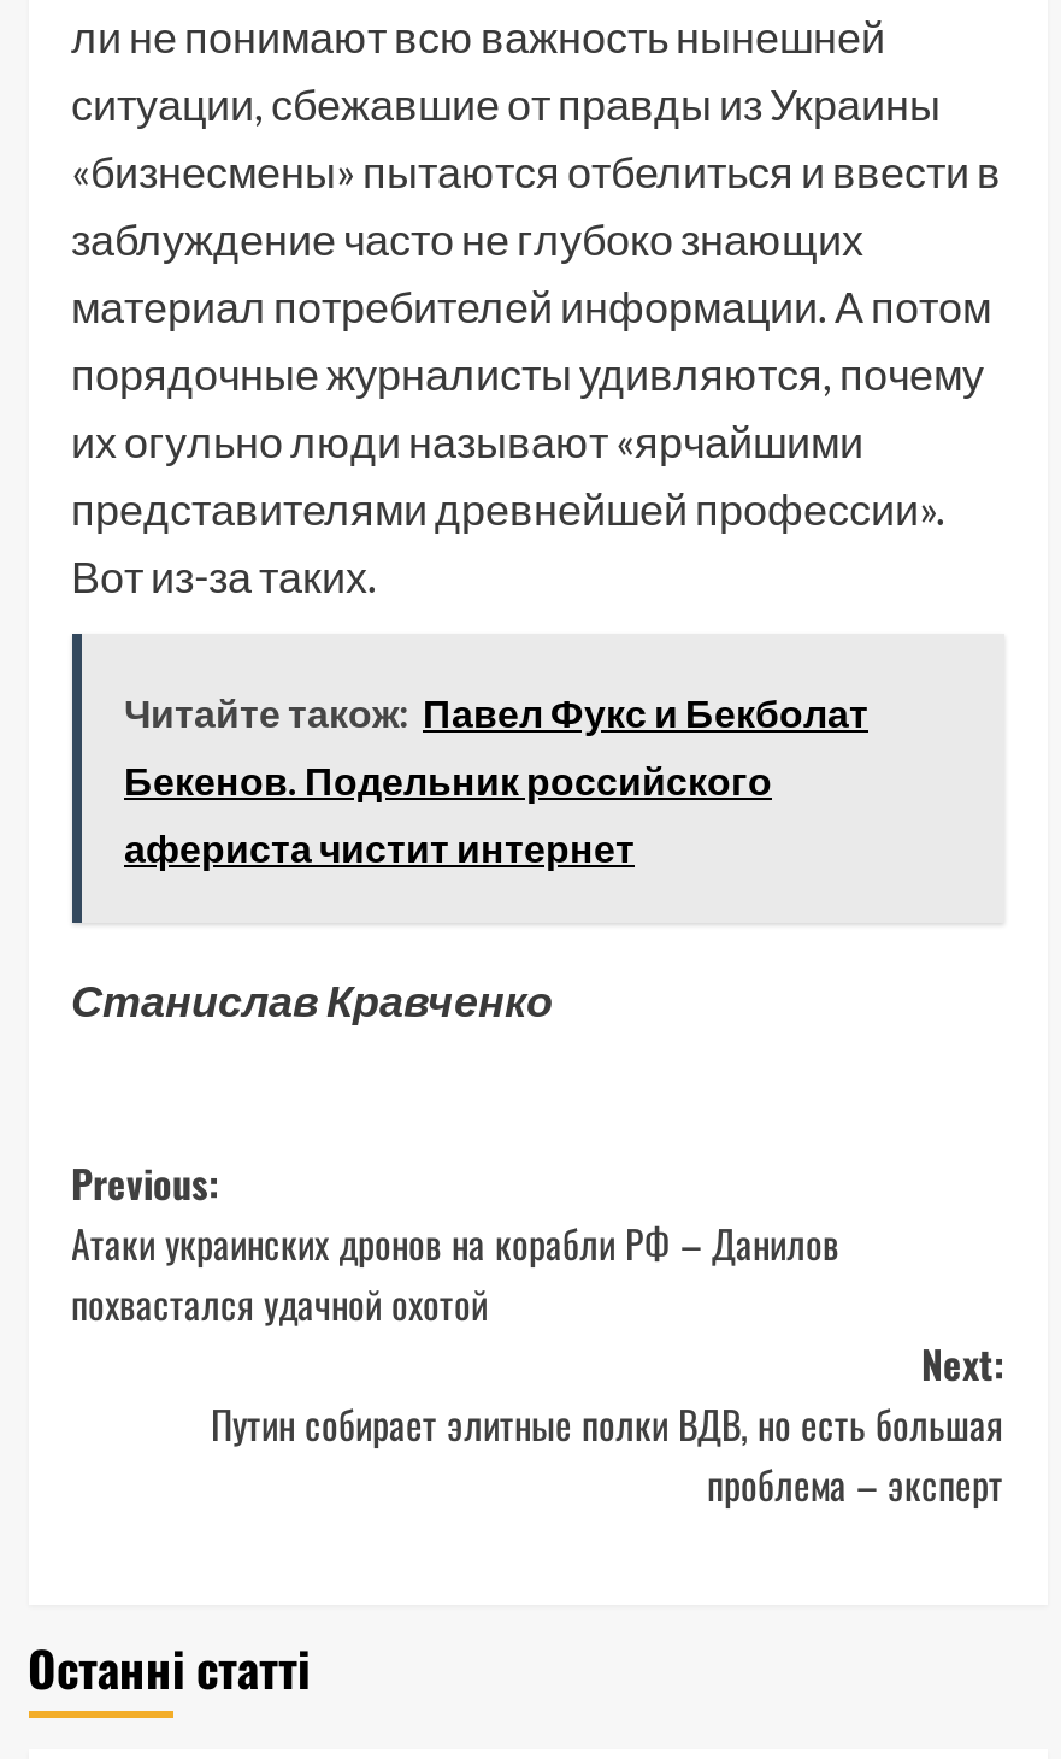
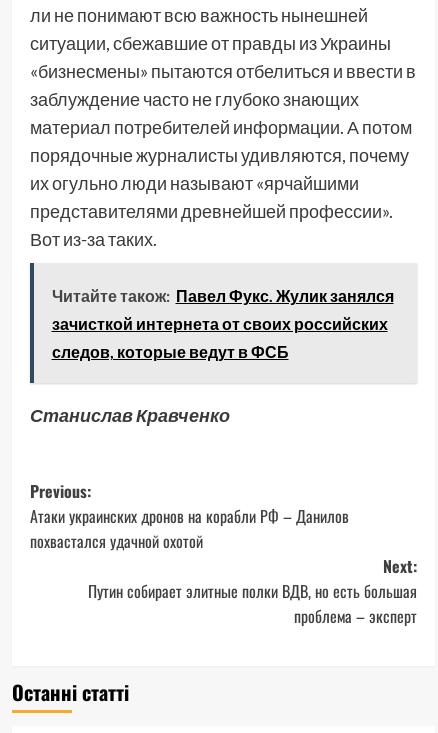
[124,690,868,736] Читайте також: Павел Фукс и Бекболат -> [51,286,393,305] Читайте також: Павел Фукс. Жулик занялся
[124,757,772,803] Бекенов. Подельник российского -> [51,314,387,333] зачисткой интернета от своих российских
[124,825,635,871] афериста чистит интернет -> [51,342,288,361] следов, которые ведут в ФСБ

